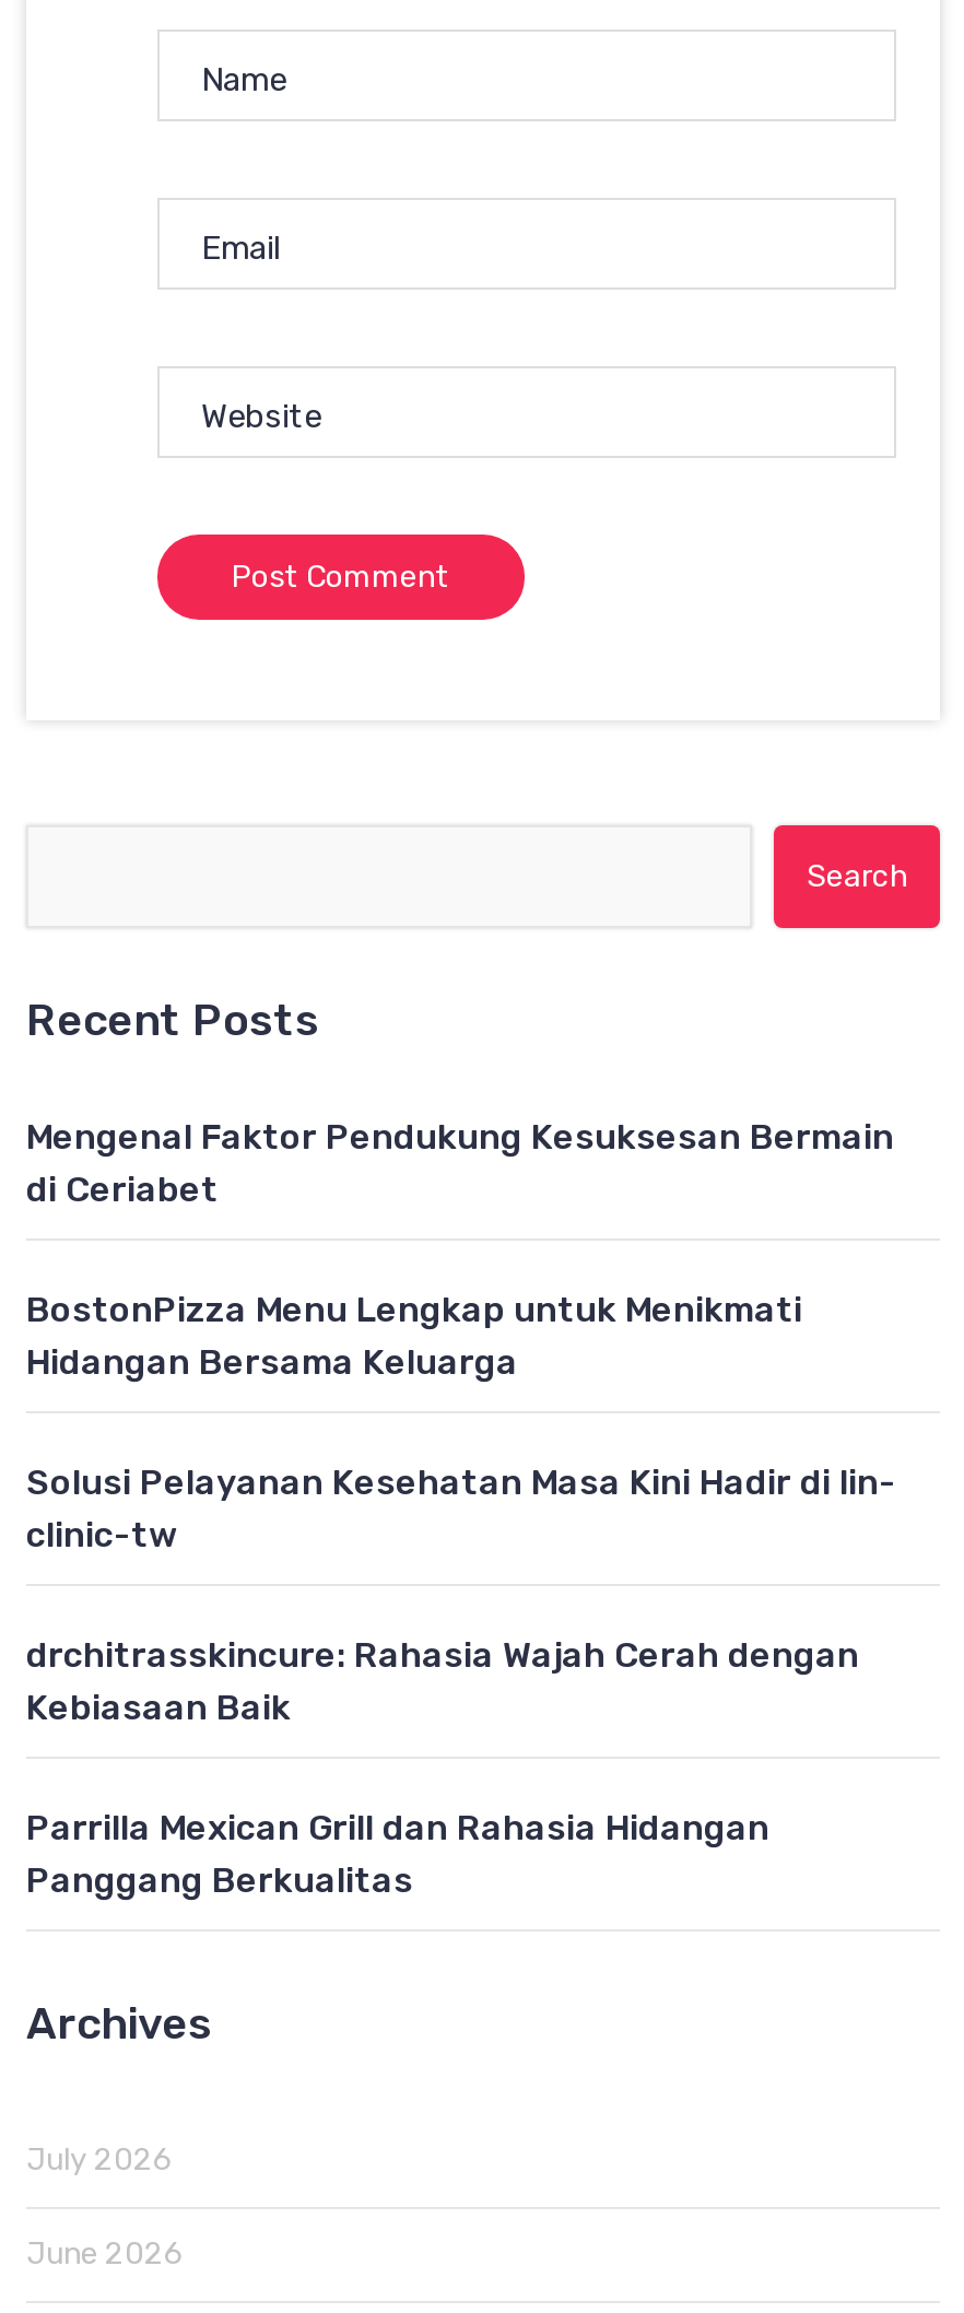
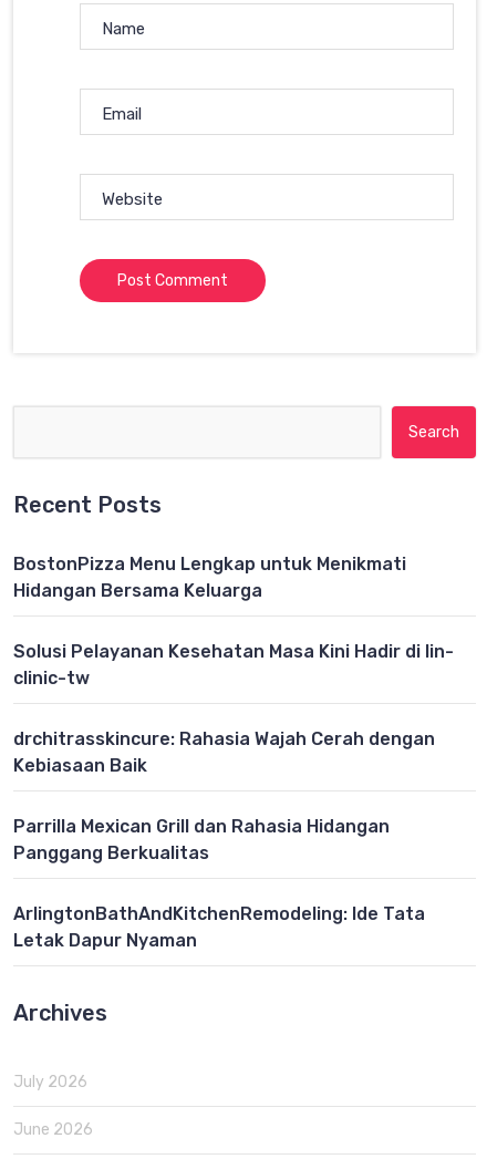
[26,1116,894,1210] Mengenal Faktor Pendukung Kesuksesan Bermain | di Ceriabet -> none
moved [26,1289,896,1901] -> [13,553,454,863]: BostonPizza Menu Lengkap untuk Menikmati | Hidangan Bersama Keluarga | Solusi Pelayanan Kesehatan Masa Kini Hadir di lin- | clinic-tw | drchitrasskincure: Rahasia Wajah Cerah dengan | Kebiasaan Baik | Parrilla Mexican Grill dan Rahasia Hidangan | Panggang Berkualitas
none -> [13,903,425,951] ArlingtonBathAndKitchenRemodeling: Ide Tata | Letak Dapur Nyaman

